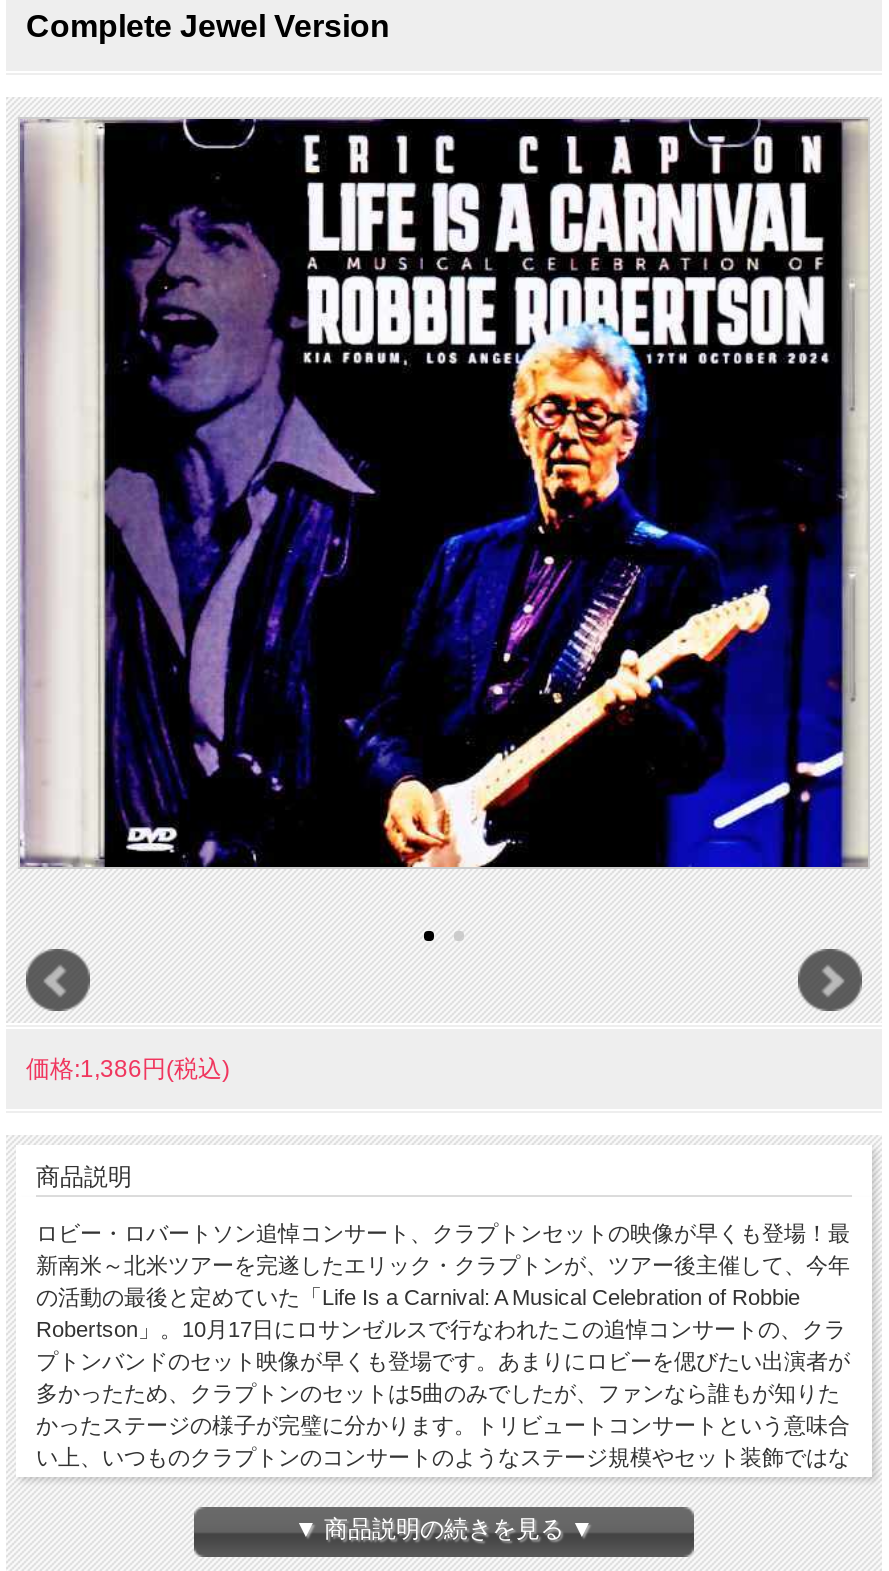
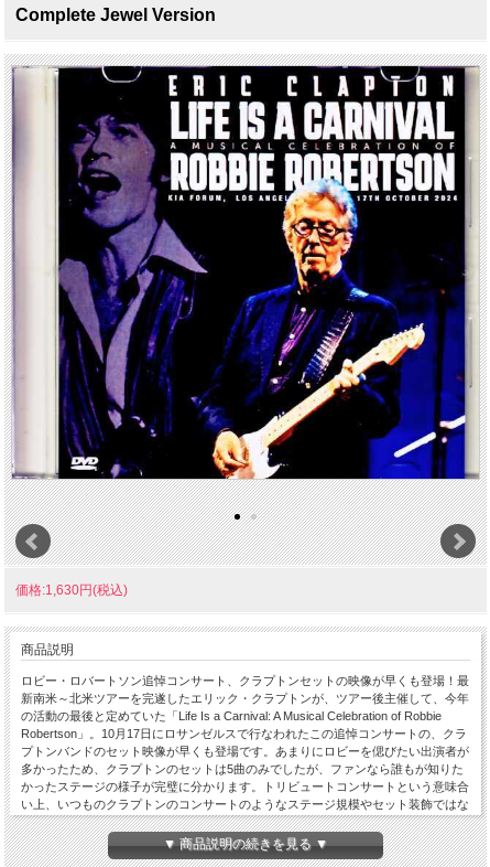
[26,1055,230,1083] 価格:1,386円(税込) -> [15,582,128,598] 価格:1,630円(税込)

